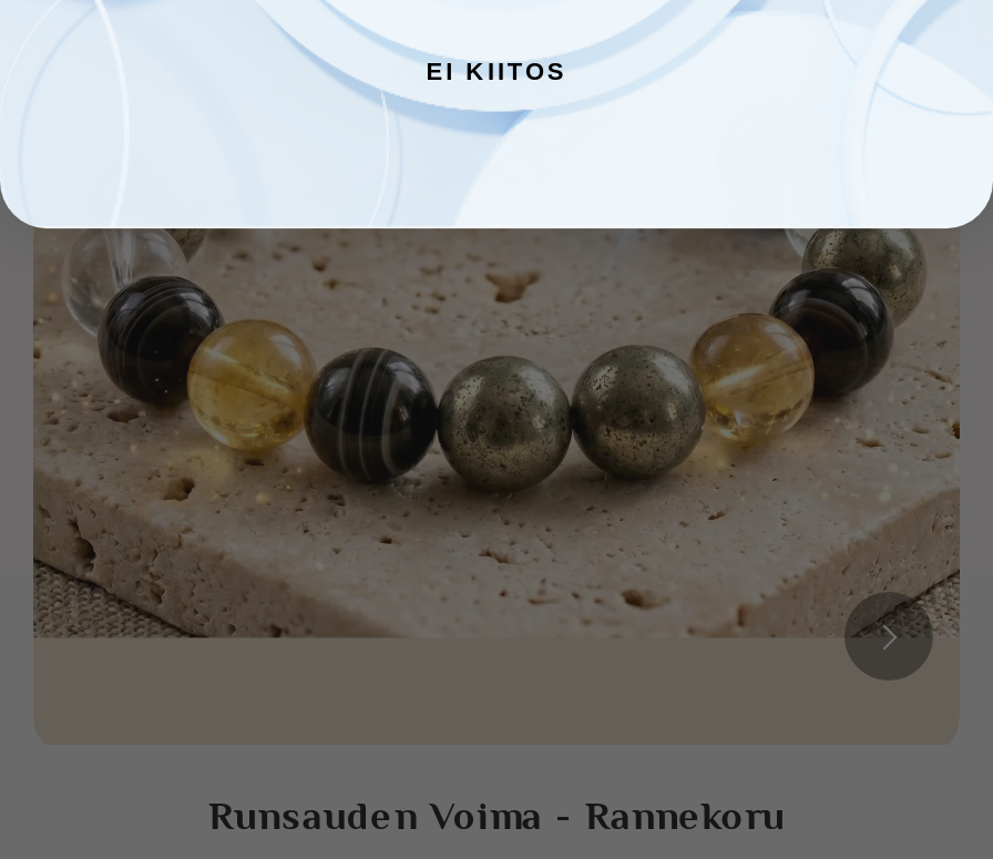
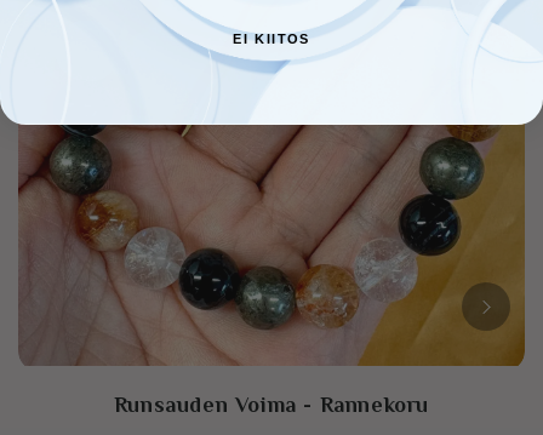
[35,228,960,681] [image] -> [18,125,525,366] [image]

